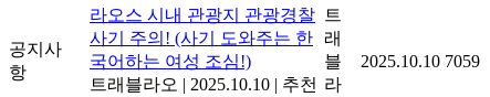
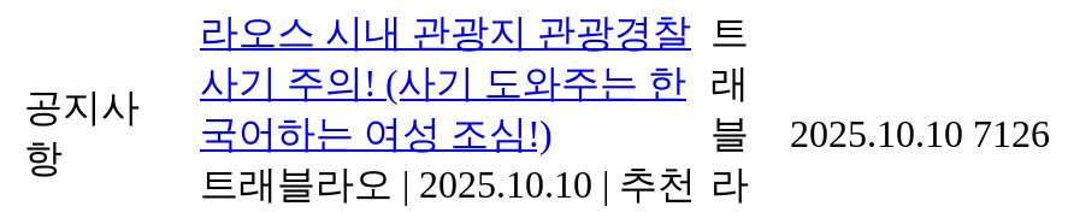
[324,52,480,70] 블 2025.10.10 7059 -> [710,113,1050,154] 블 2025.10.10 7126

